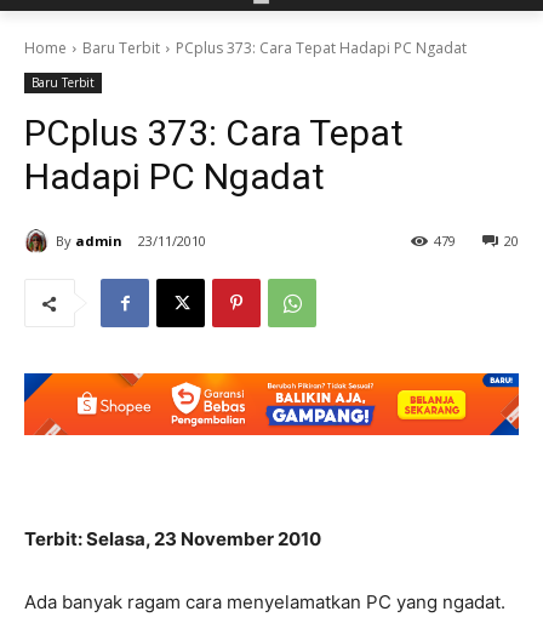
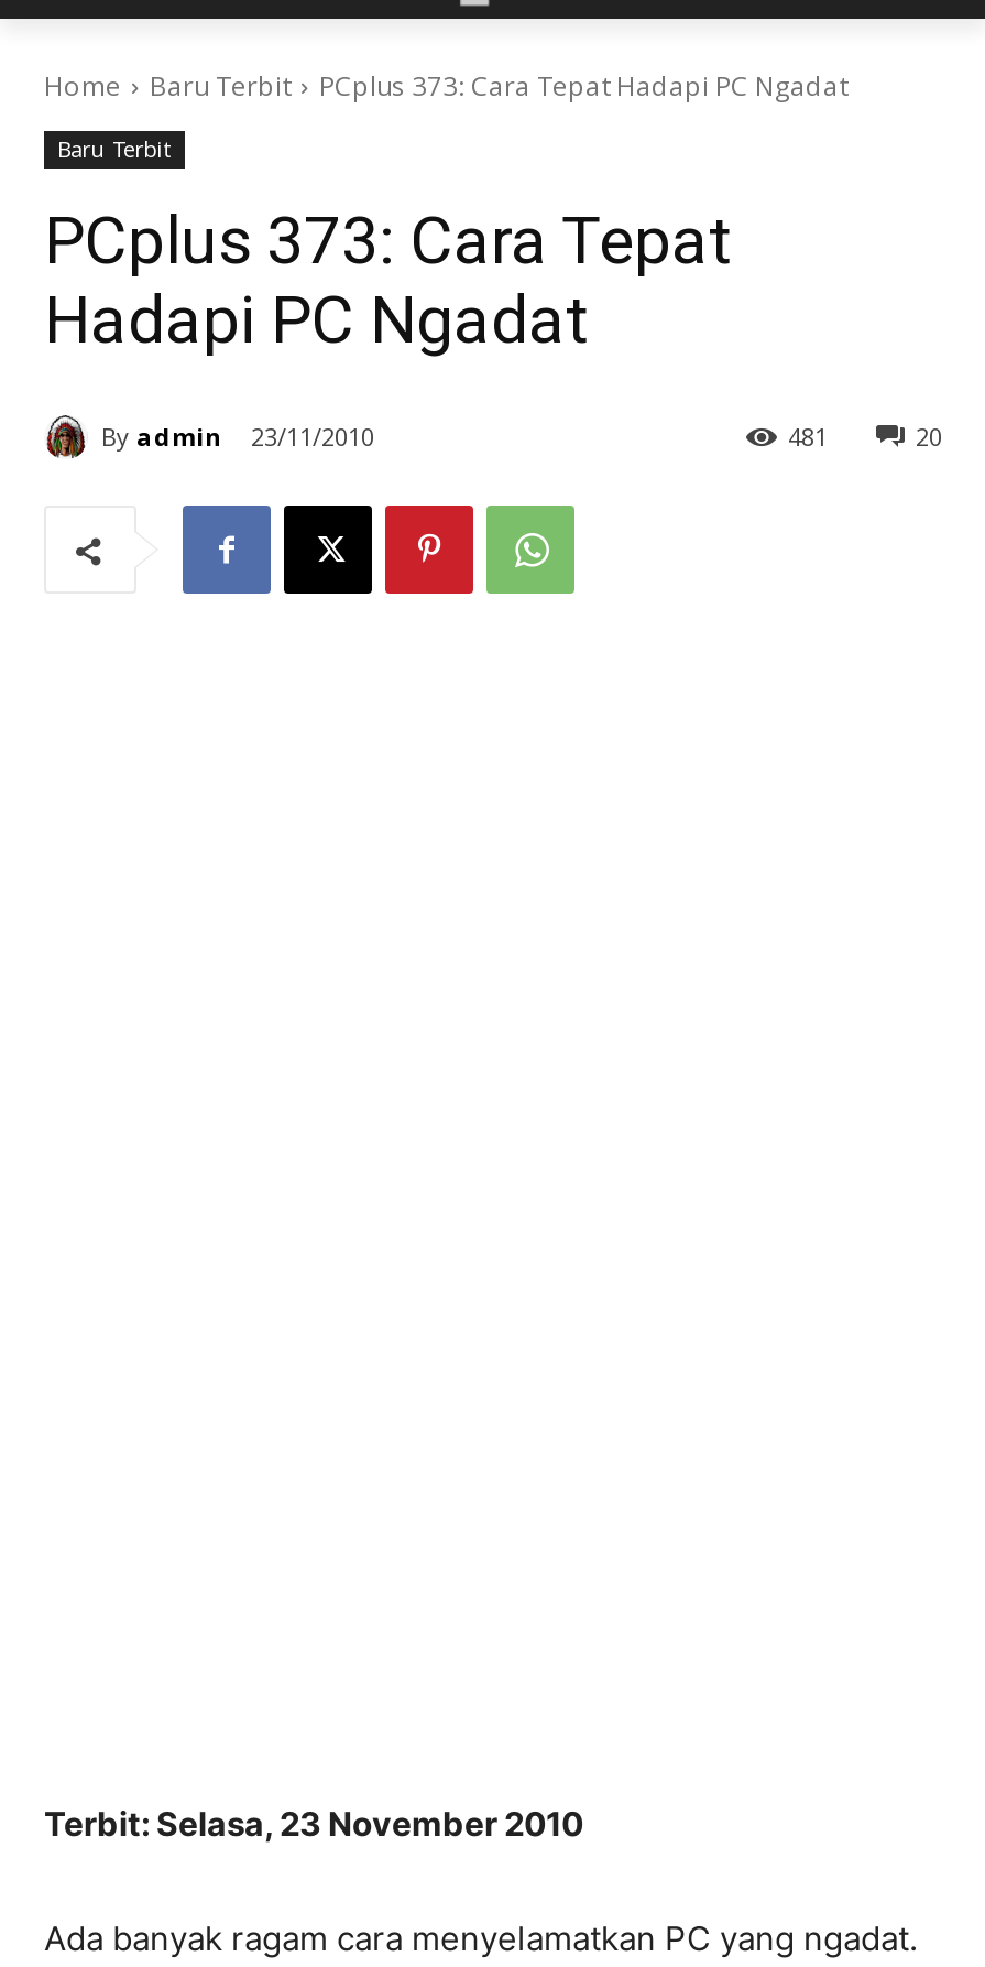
[434,232,456,250] 479 -> [788,420,828,453] 481
[23,372,520,436] [image] -> none

